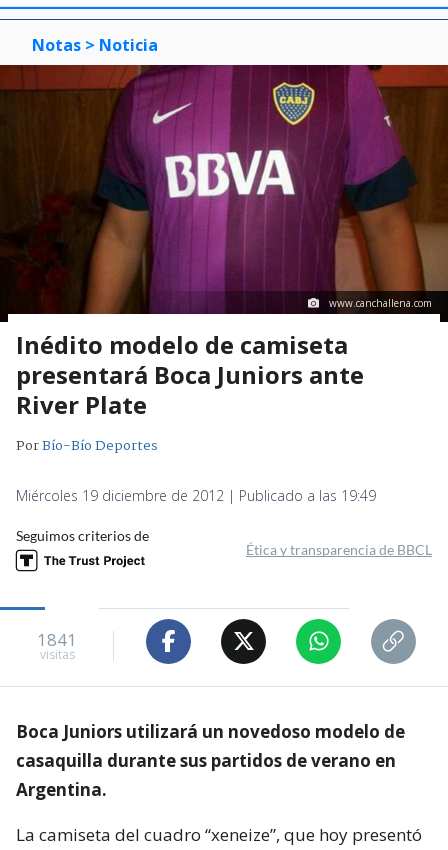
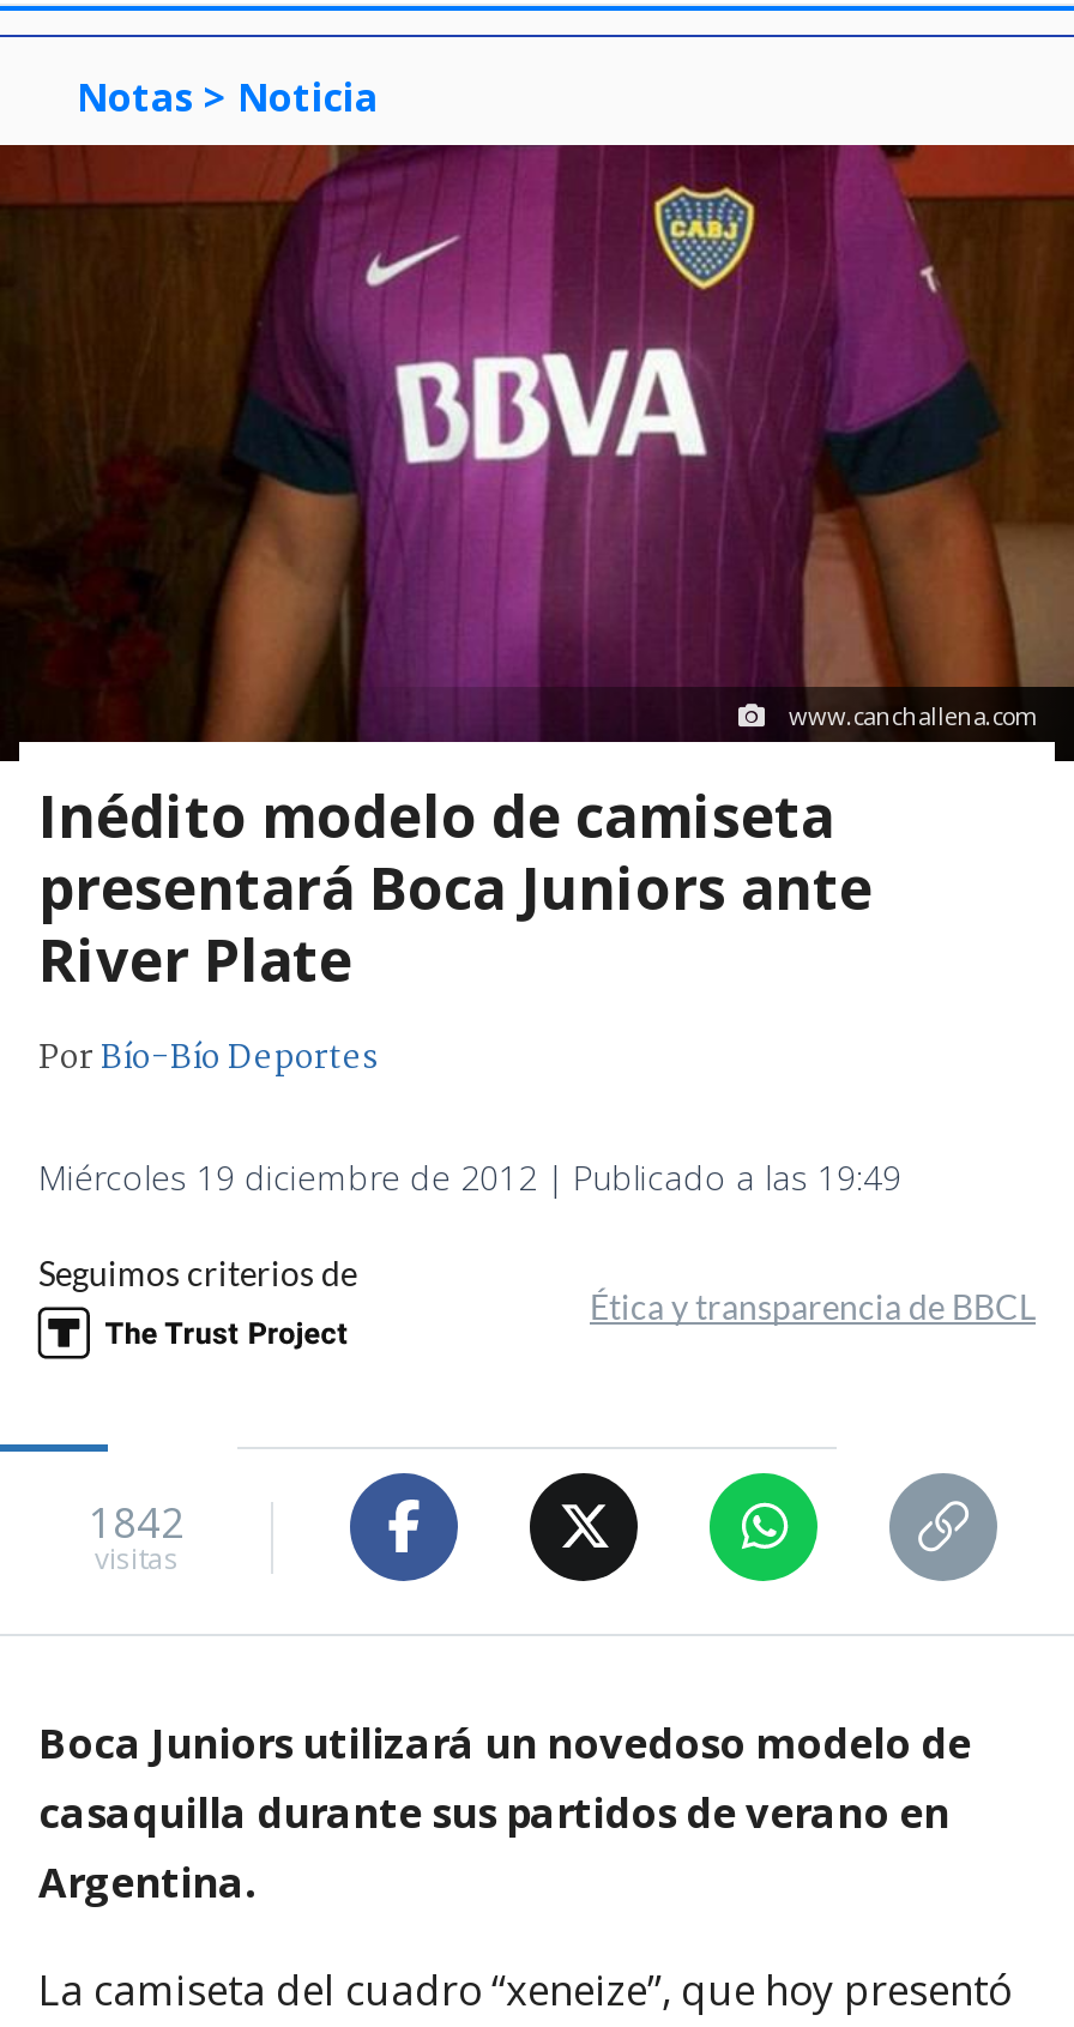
[37,628,77,651] 1841 -> [89,1495,185,1551] 1842

